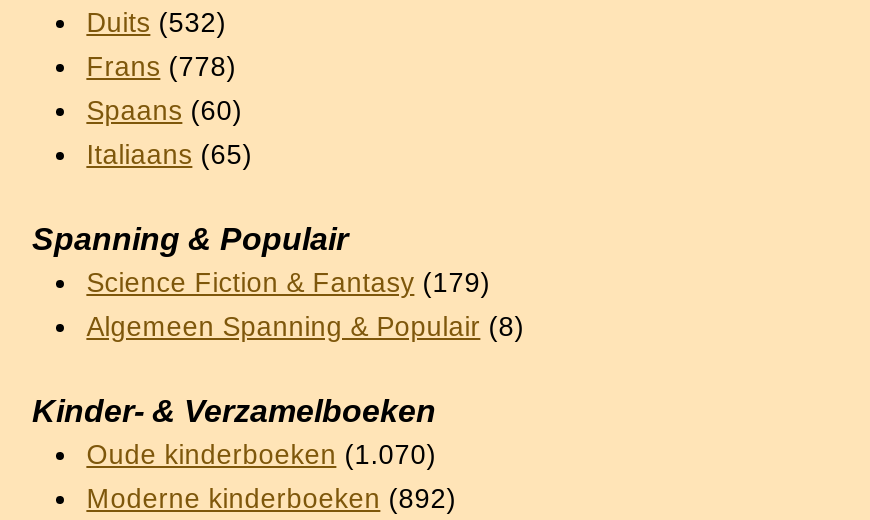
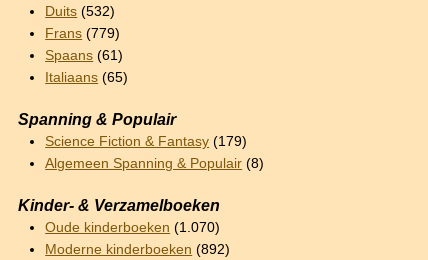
[86,51,236,81] Frans (778) -> [45,26,120,41] Frans (779)
[86,95,242,125] Spaans (60) -> [45,48,123,63] Spaans (61)

